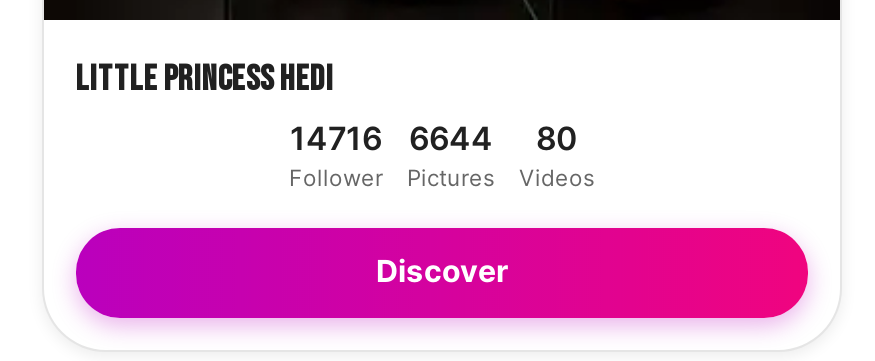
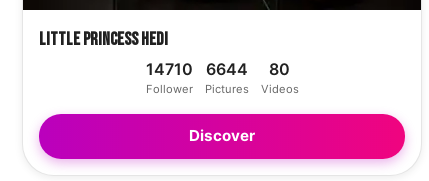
[290,117,578,157] 14716 6644 80 -> [145,59,290,79] 14710 6644 80

